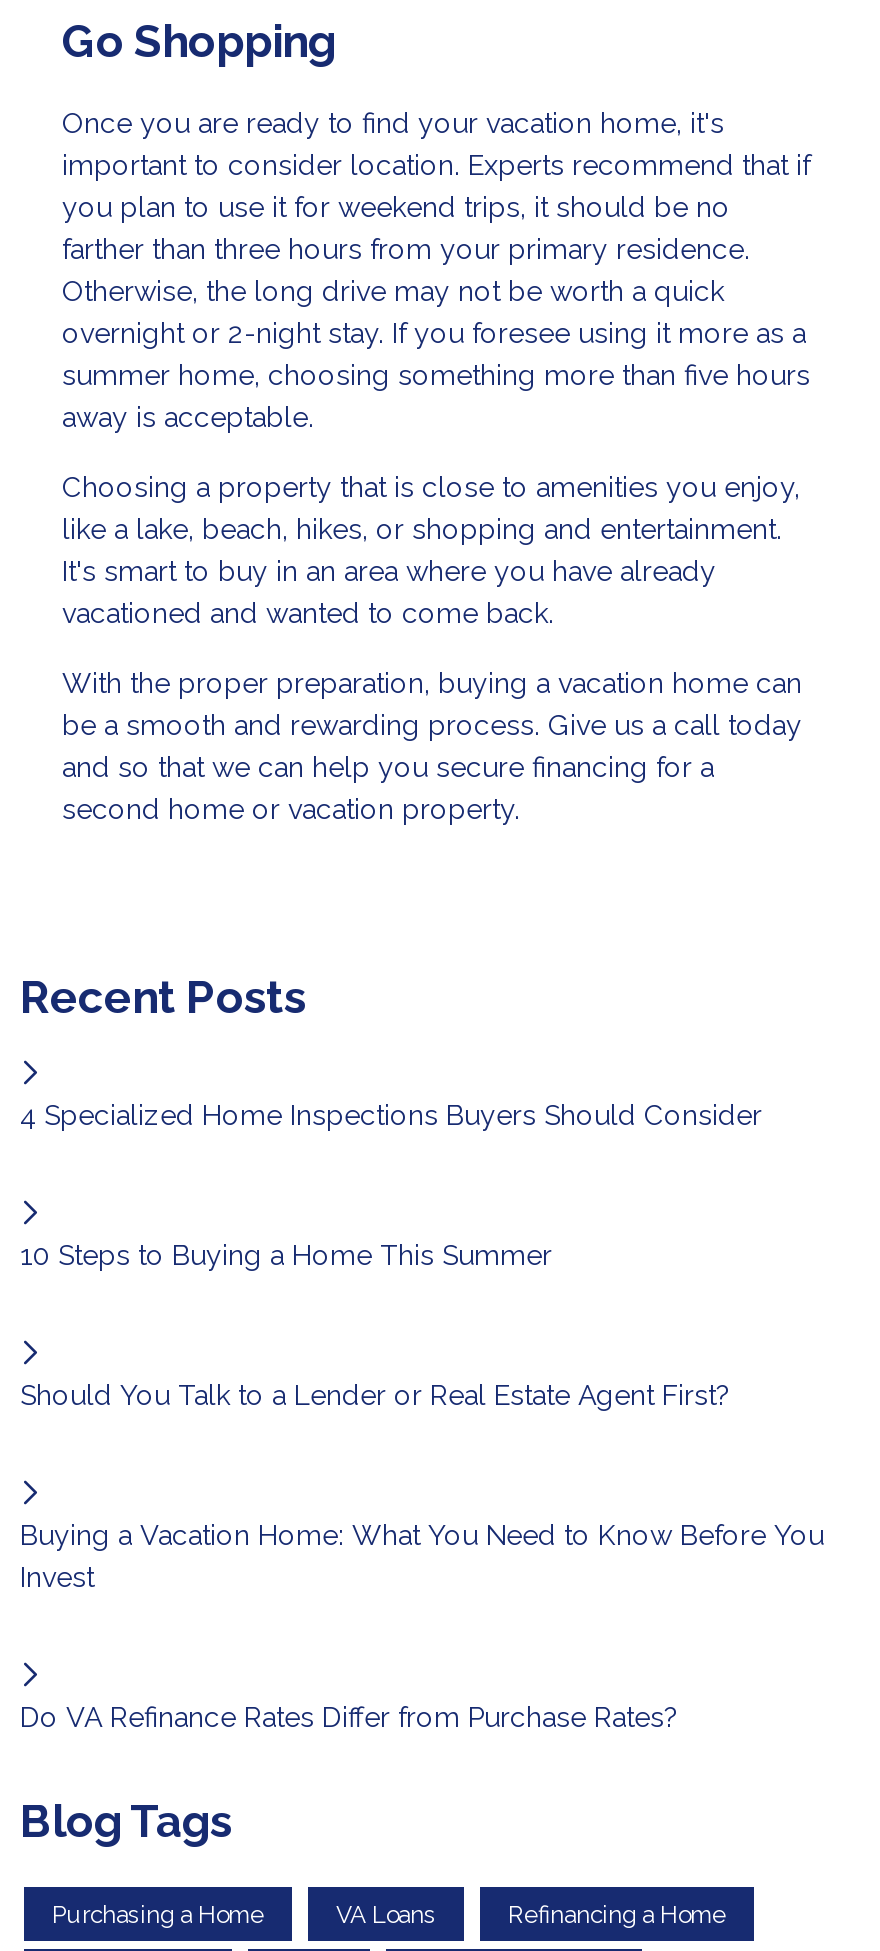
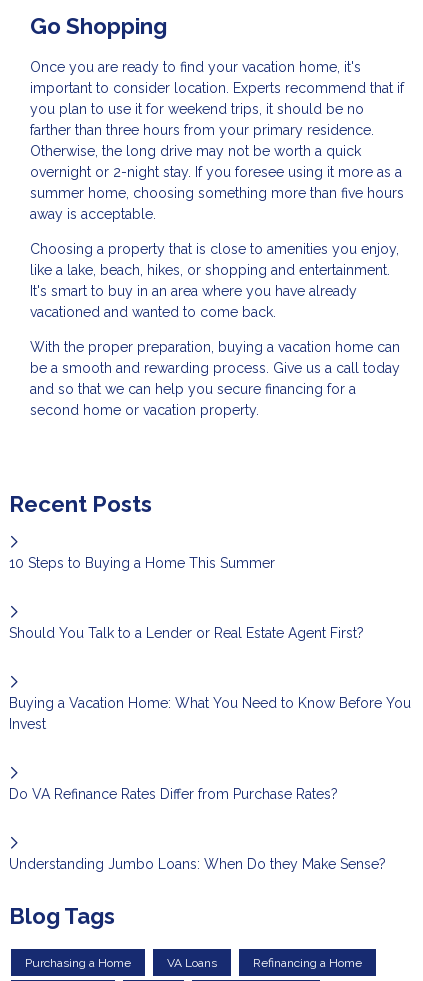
[20,1099,762,1131] 4 Specialized Home Inspections Buyers Should Consider -> none
moved [20,1239,824,1733] -> [9,555,411,802]: 10 Steps to Buying a Home This Summer | Should You Talk to a Lender or Real Estate Agent First? | Buying a Vacation Home: What You Need to Know Before You | Invest | Do VA Refinance Rates Differ from Purchase Rates?
none -> [9,856,386,872] Understanding Jumbo Loans: When Do they Make Sense?

